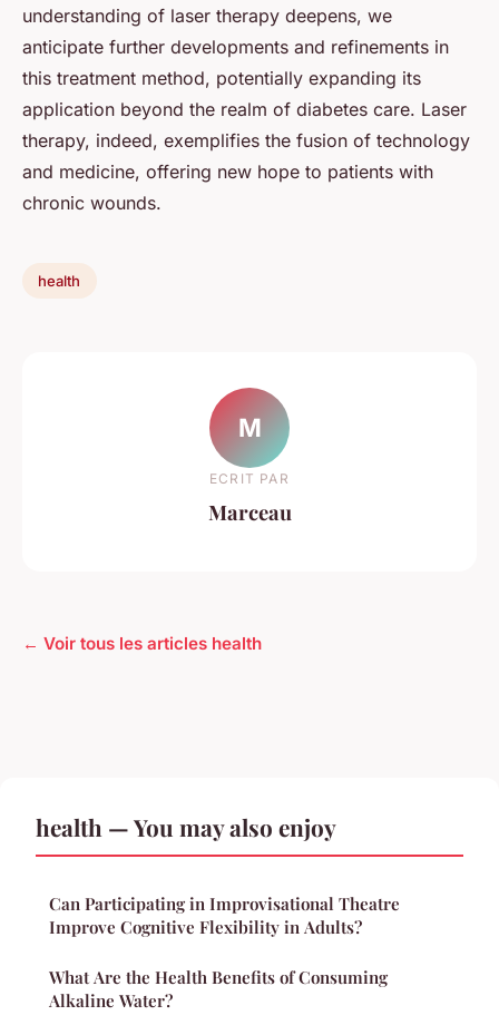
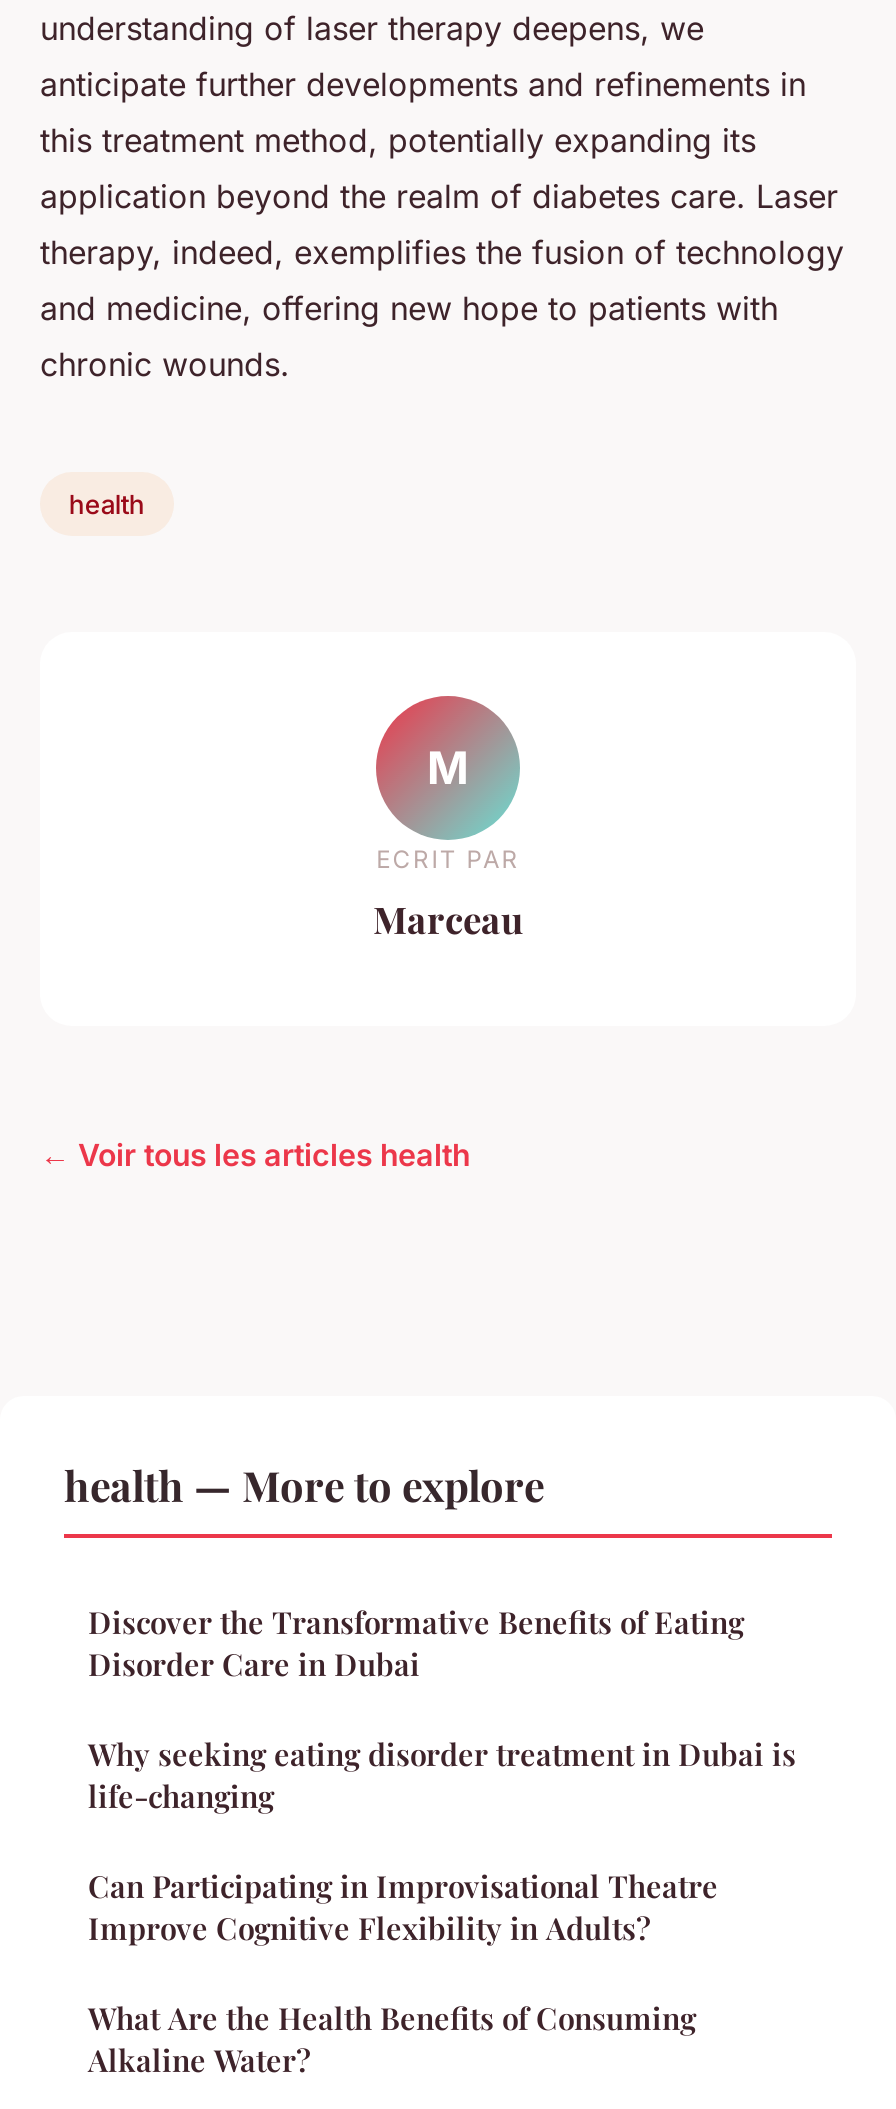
[36,811,336,842] health — You may also enjoy -> [64,1456,796,1816] health — More to explore | Discover the Transformative Benefits of Eating | Disorder Care in Dubai | Why seeking eating disorder treatment in Dubai is | life-changing

